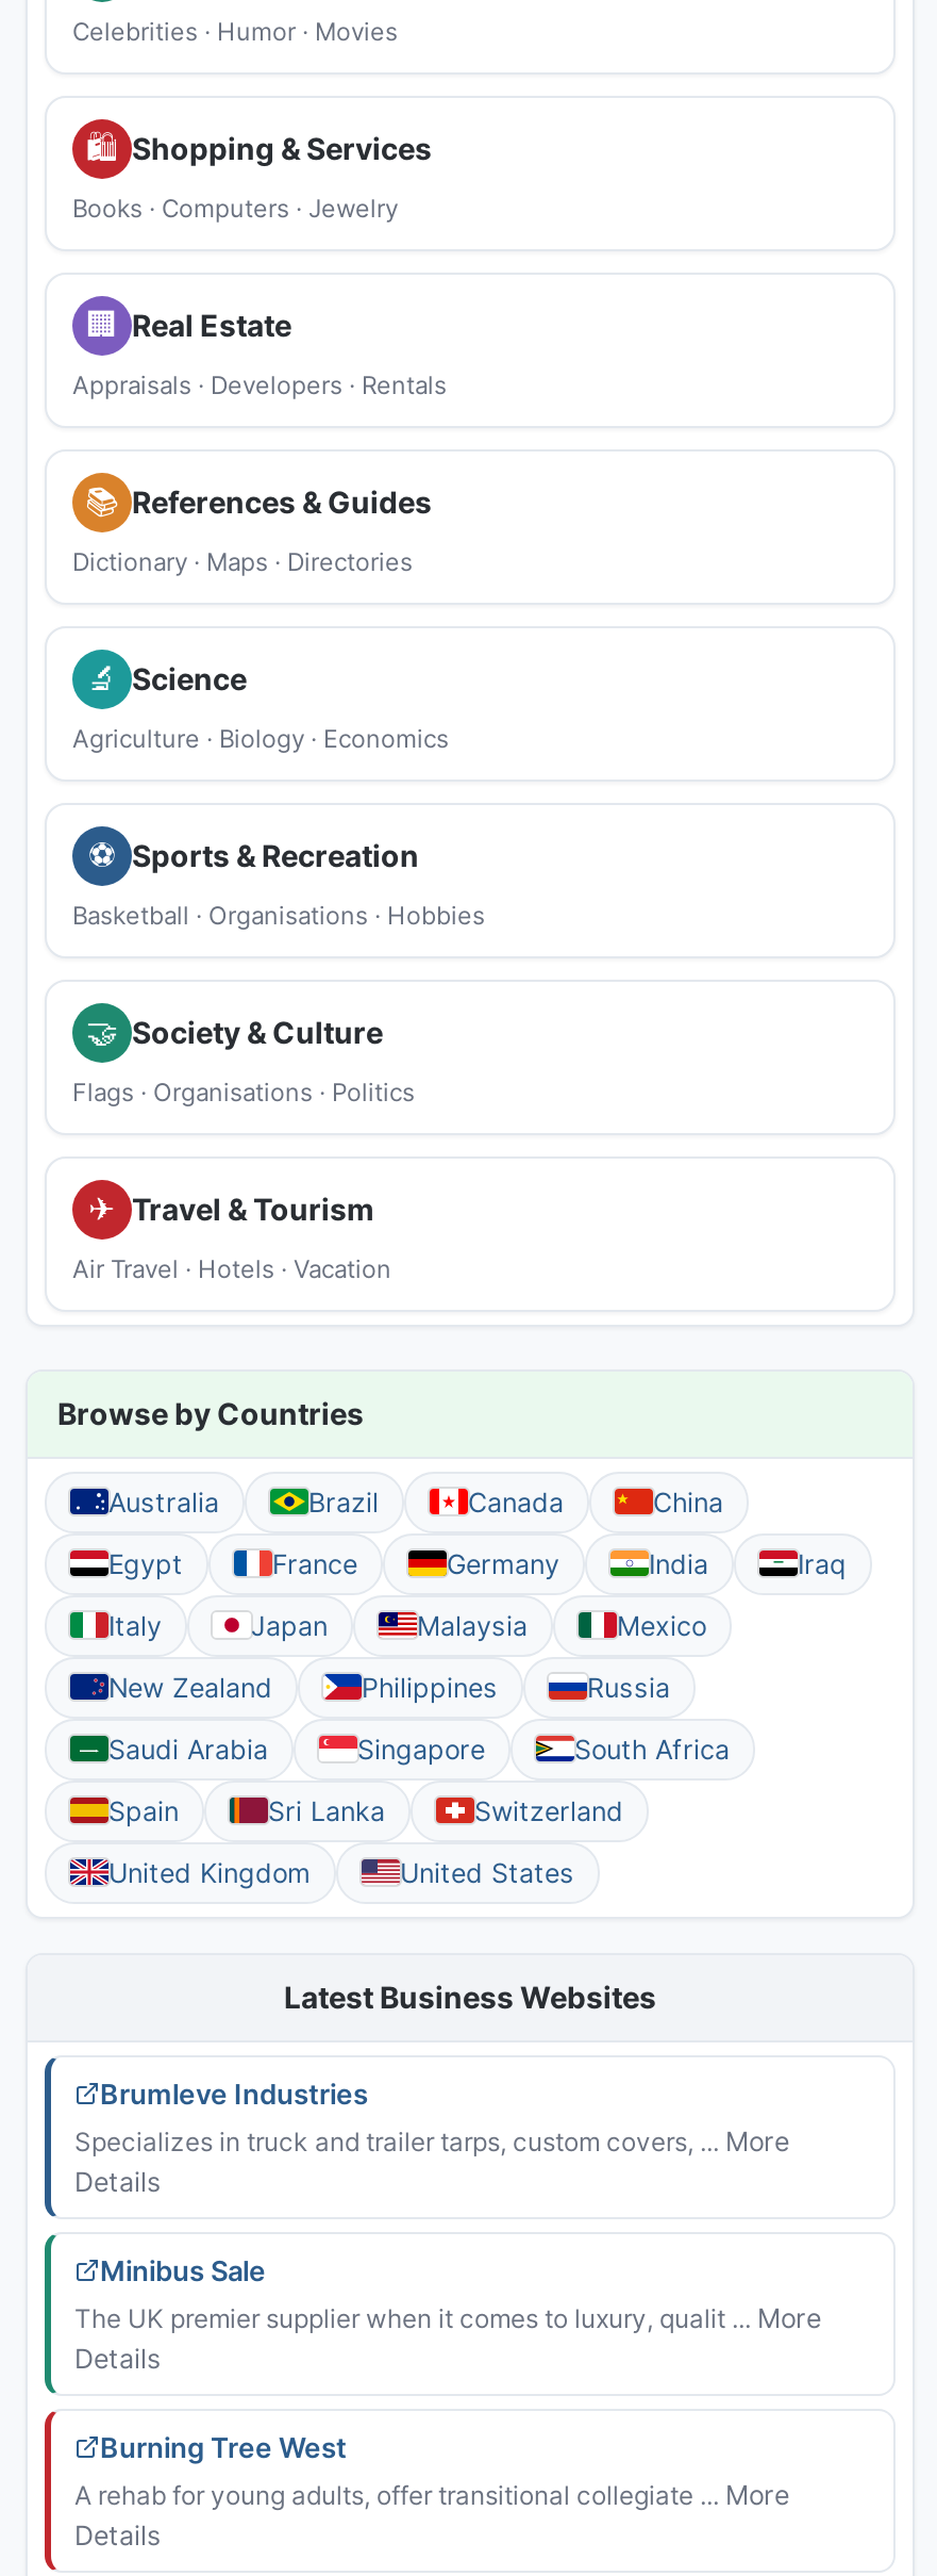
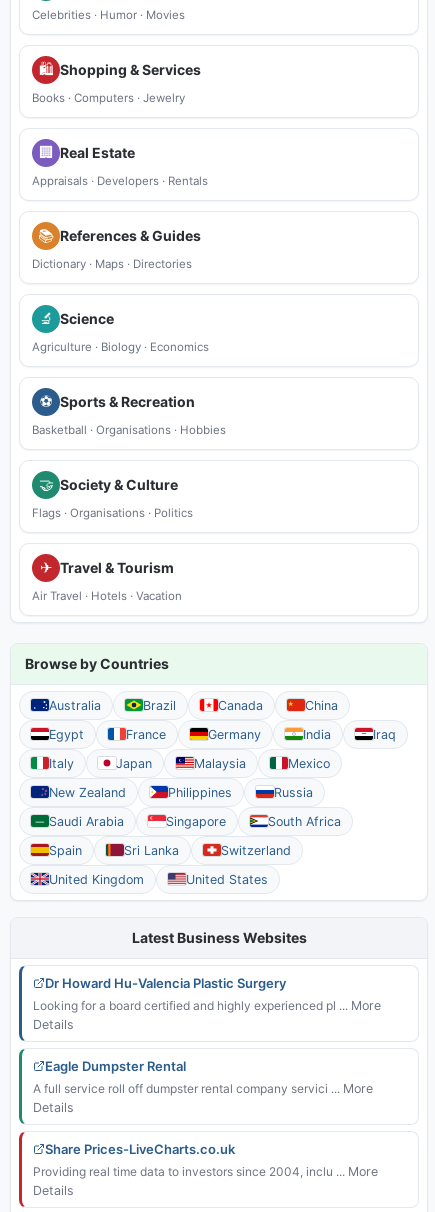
[74,2076,789,2157] Brumleve Industries | Specializes in truck and trailer tarps, custom covers, ... More -> [33,975,381,1013] Dr Howard Hu-Valencia Plastic Surgery | Looking for a board certified and highly experienced pl ... More
[74,2253,821,2334] Minibus Sale | The UK premier supplier when it comes to luxury, qualit ... More -> [33,1058,373,1096] Eagle Dumpster Rental | A full service roll off dumpster rental company servici ... More
[74,2430,789,2511] Burning Tree West | A rehab for young adults, offer transitional collegiate ... More -> [33,1141,378,1179] Share Prices-LiveCharts.co.uk | Providing real time data to investors since 2004, inclu ... More

